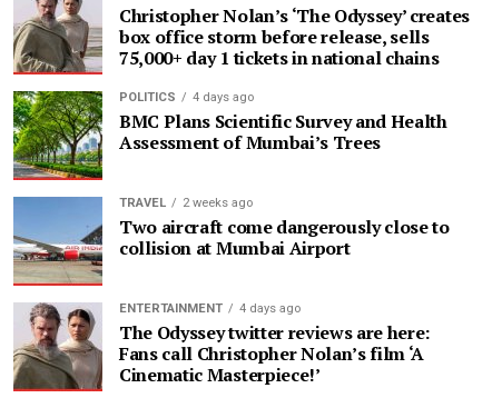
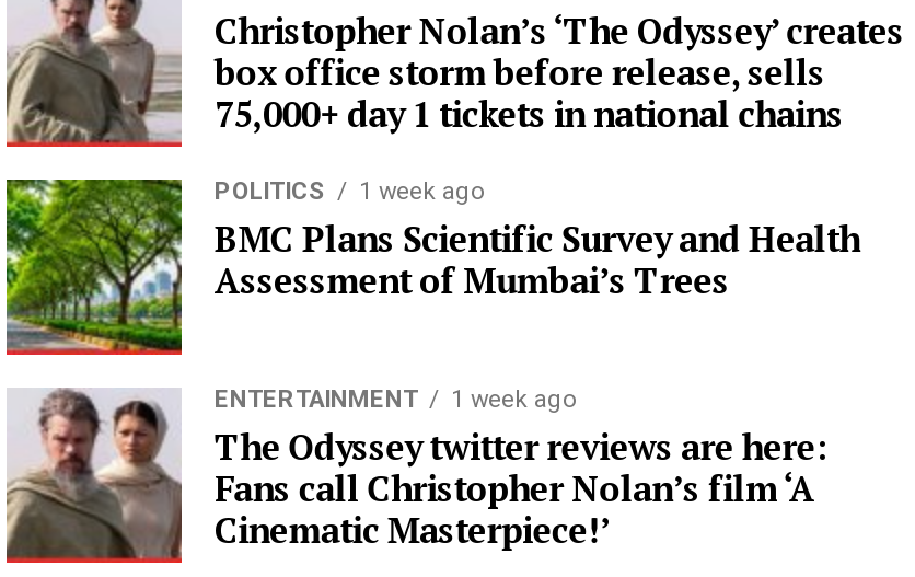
[119,90,254,104] POLITICS 4 days ago -> [215,177,484,205] POLITICS 1 week ago
[13,195,449,283] [image] | TRAVEL | 2 weeks ago | Two aircraft come dangerously close to | collision at Mumbai Airport -> none
[119,301,301,316] ENTERTAINMENT 4 days ago -> [215,385,576,413] ENTERTAINMENT 1 week ago

